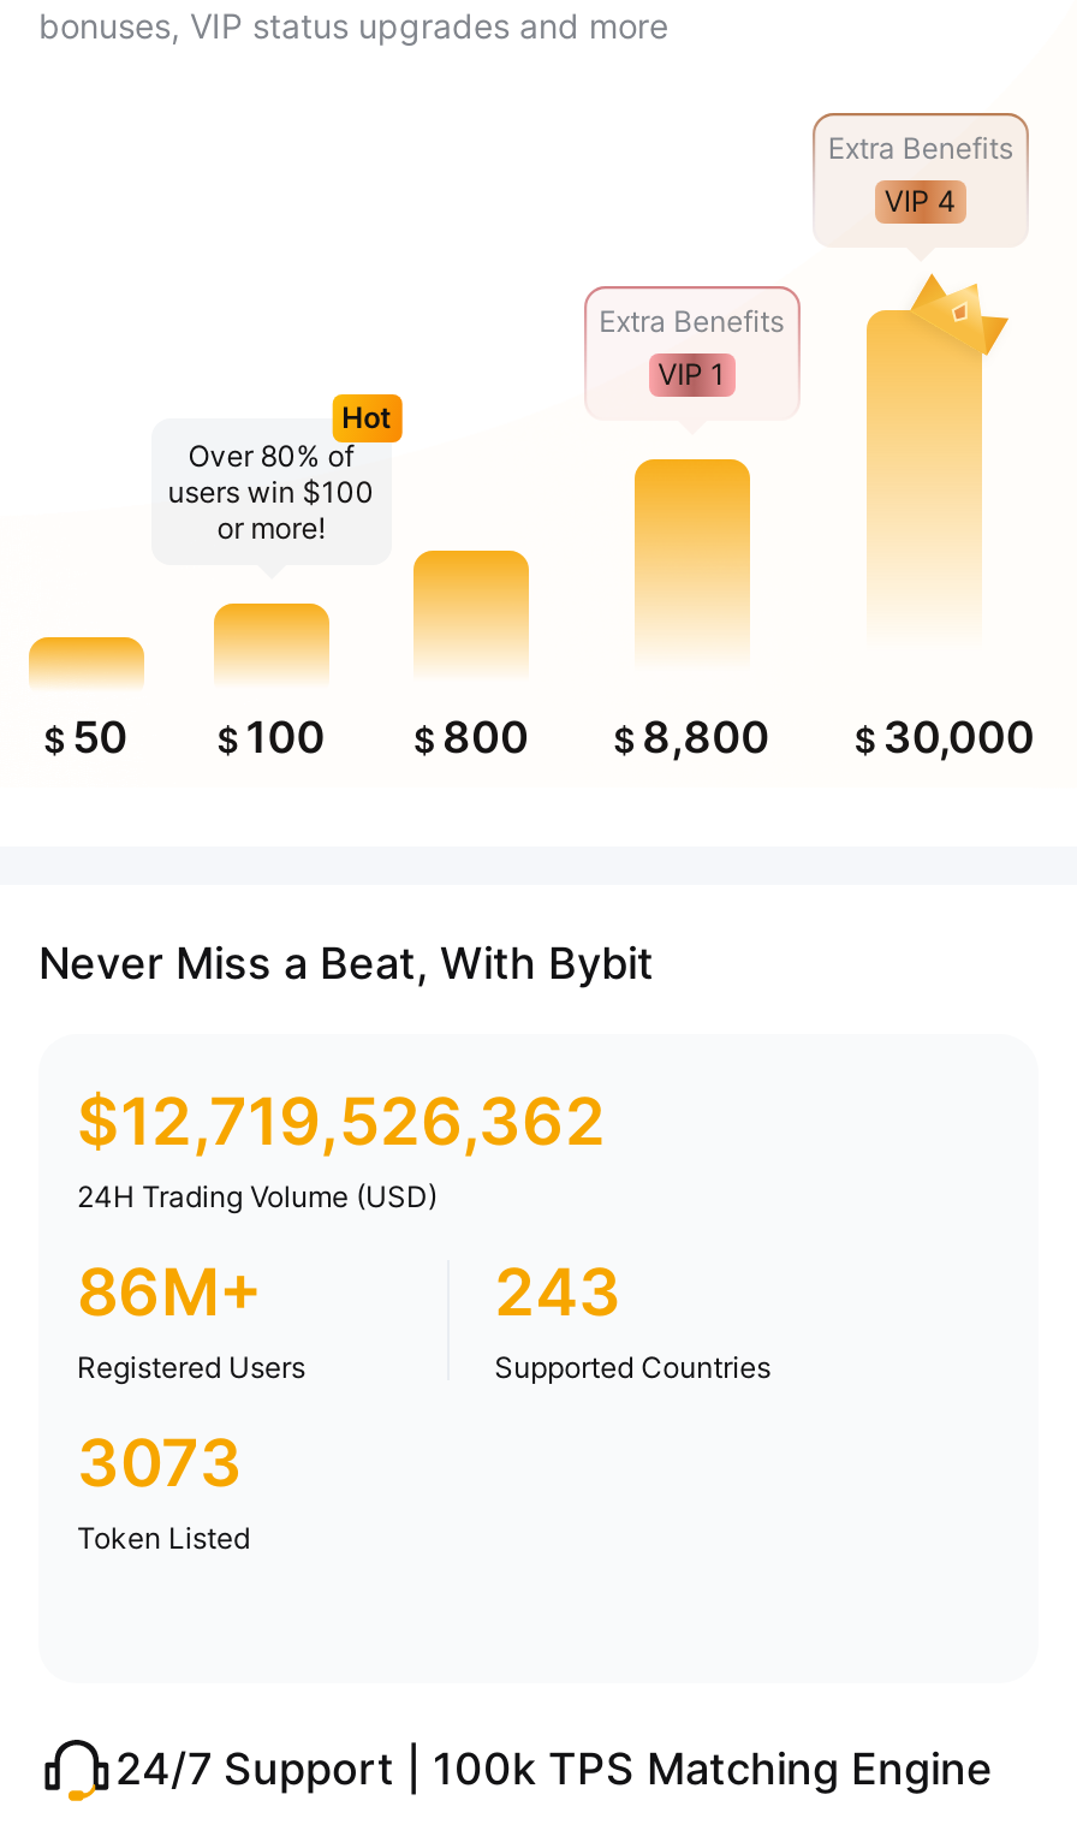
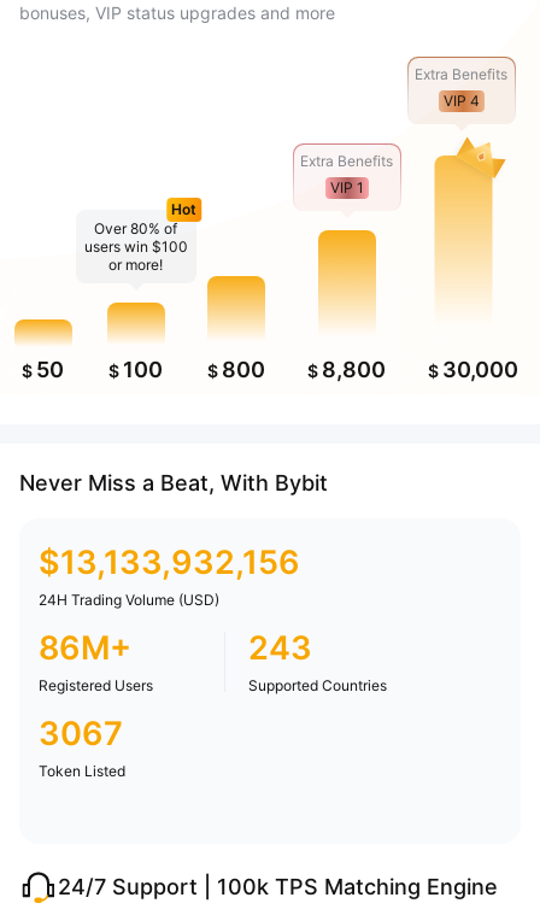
[77,1082,606,1161] $12,719,526,362 -> [39,542,300,582] $13,133,932,156
[77,1424,243,1503] 3073 -> [39,714,123,753] 3067

